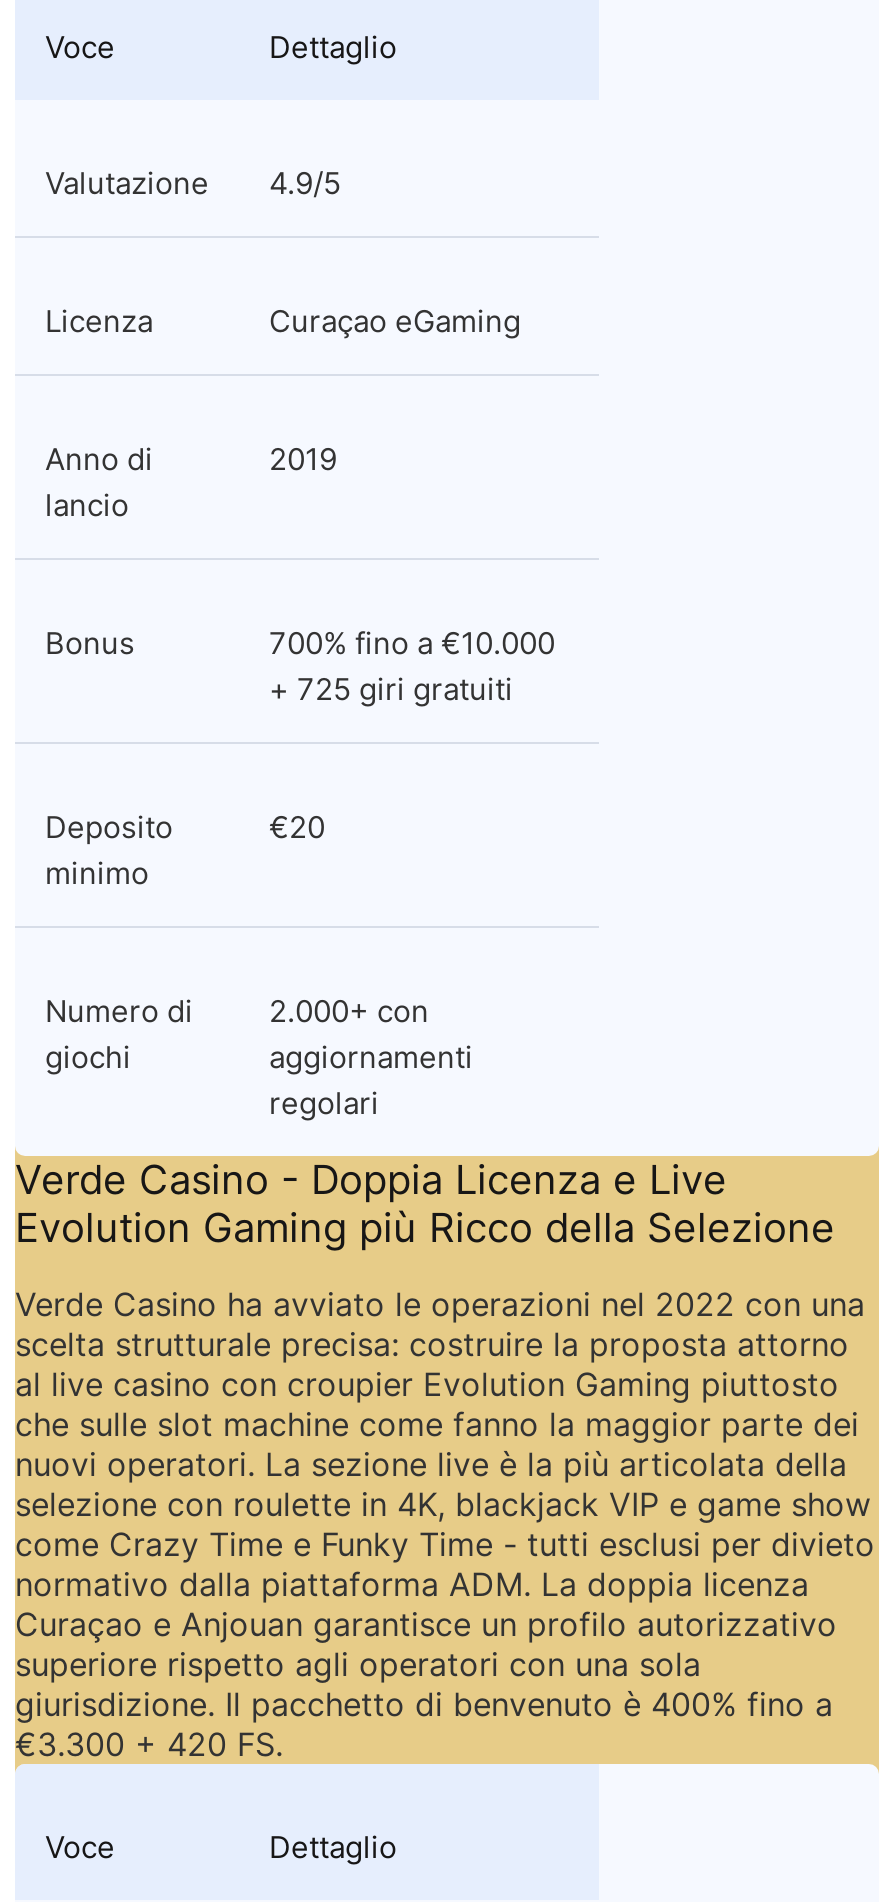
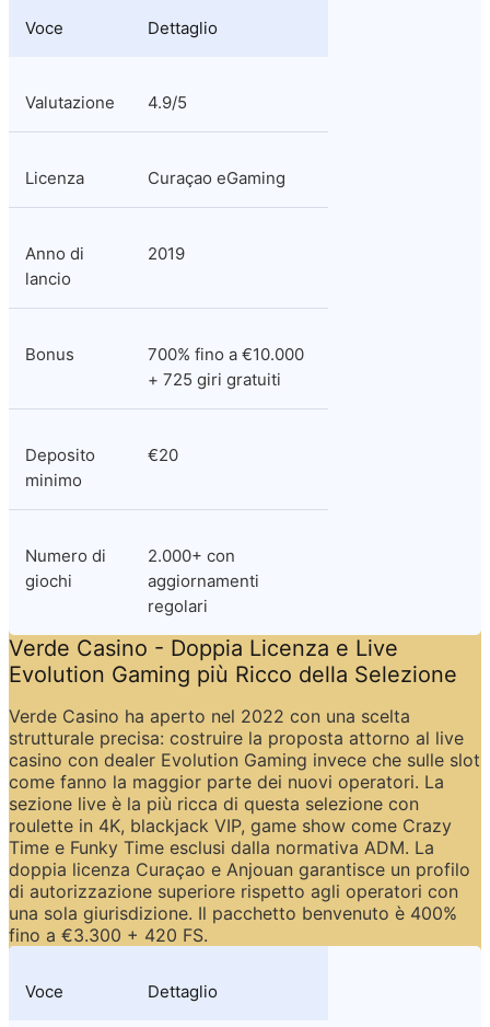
[15,1284,875,1764] Verde Casino ha avviato le operazioni nel 2022 con una | scelta strutturale precisa: costruire la proposta attorno | al live casino con croupier Evolution Gaming piuttosto | che sulle slot machine come fanno la maggior parte dei | nuovi operatori. La sezione live è la più articolata della | selezione con roulette in 4K, blackjack VIP e game show | come Crazy Time e Funky Time - tutti esclusi per divieto | normativo dalla piattaforma ADM. La doppia licenza | Curaçao e Anjouan garantisce un profilo autorizzativo | superiore rispetto agli operatori con una sola | giurisdizione. Il pacchetto di benvenuto è 400% fino a | €3.300 + 420 FS. -> [9,705,480,946] Verde Casino ha aperto nel 2022 con una scelta | strutturale precisa: costruire la proposta attorno al live | casino con dealer Evolution Gaming invece che sulle slot | come fanno la maggior parte dei nuovi operatori. La | sezione live è la più ricca di questa selezione con | roulette in 4K, blackjack VIP, game show come Crazy | Time e Funky Time esclusi dalla normativa ADM. La | doppia licenza Curaçao e Anjouan garantisce un profilo | di autorizzazione superiore rispetto agli operatori con | una sola giurisdizione. Il pacchetto benvenuto è 400% | fino a €3.300 + 420 FS.

